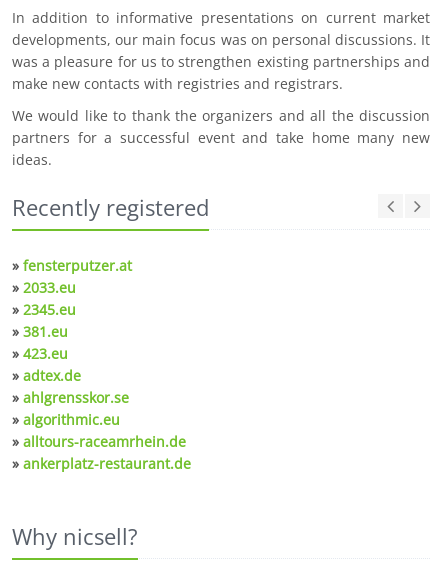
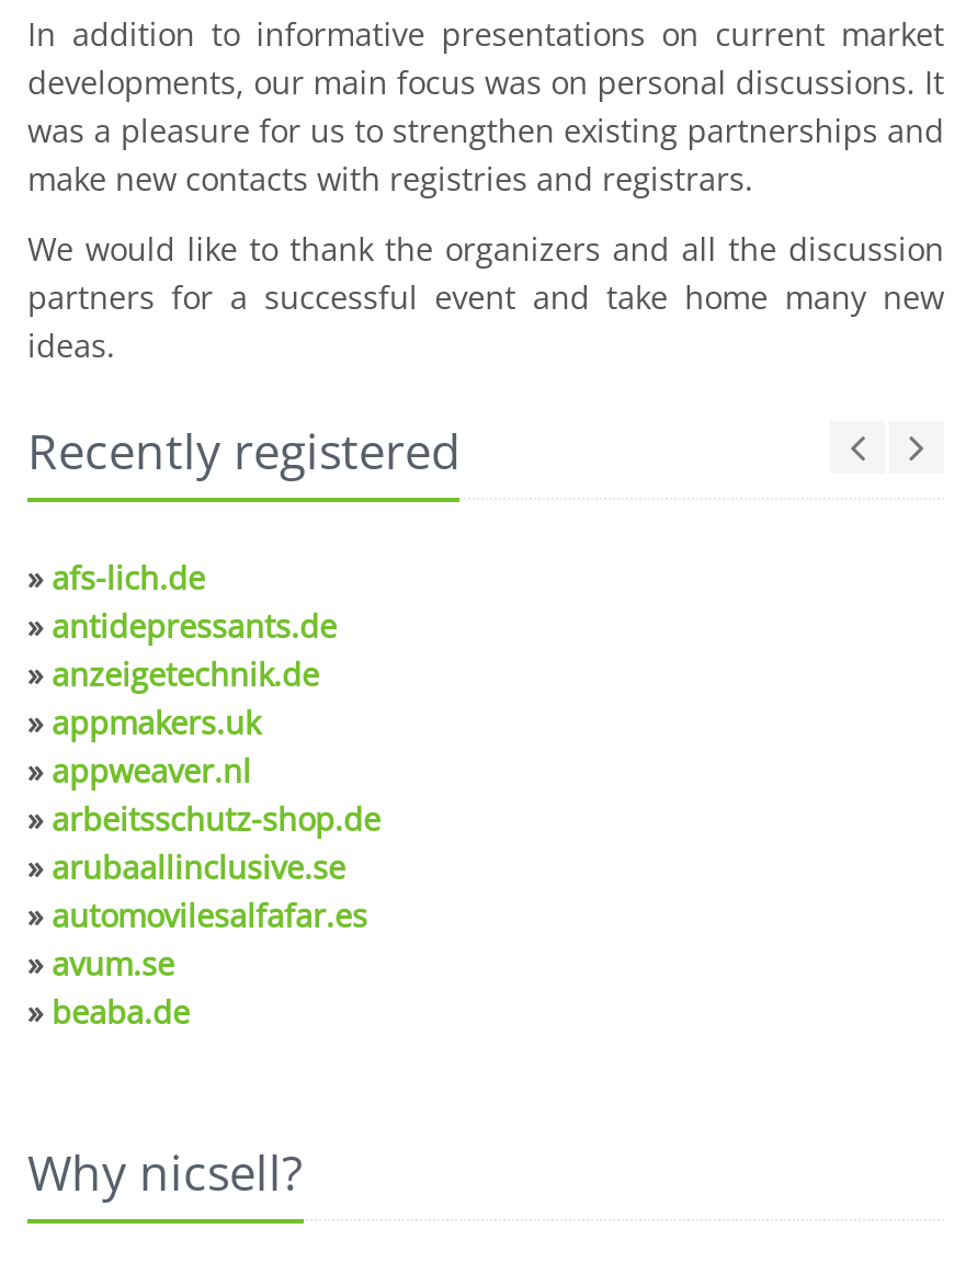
[12,256,191,473] » fensterputzer.at | » 2033.eu | » 2345.eu | » 381.eu | » 423.eu | » adtex.de | » ahlgrensskor.se | » algorithmic.eu | » alltours-raceamrhein.de | » ankerplatz-restaurant.de -> [27,557,380,1033] » afs-lich.de | » antidepressants.de | » anzeigetechnik.de | » appmakers.uk | » appweaver.nl | » arbeitsschutz-shop.de | » arubaallinclusive.se | » automovilesalfafar.es | » avum.se | » beaba.de

